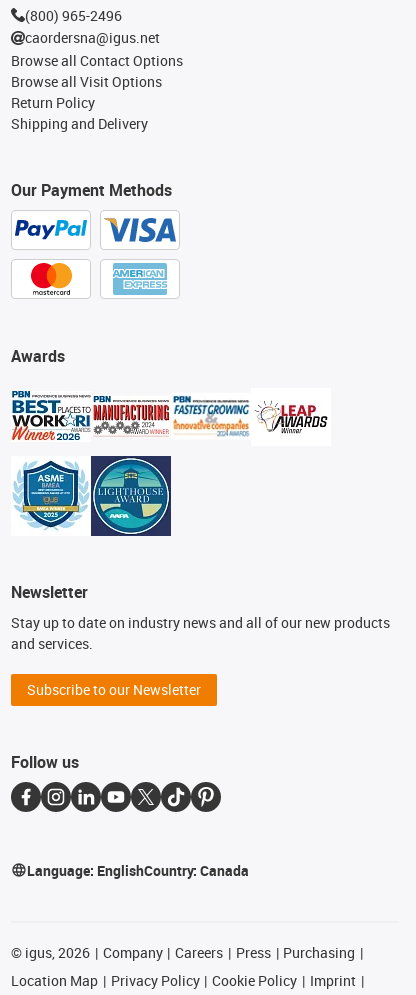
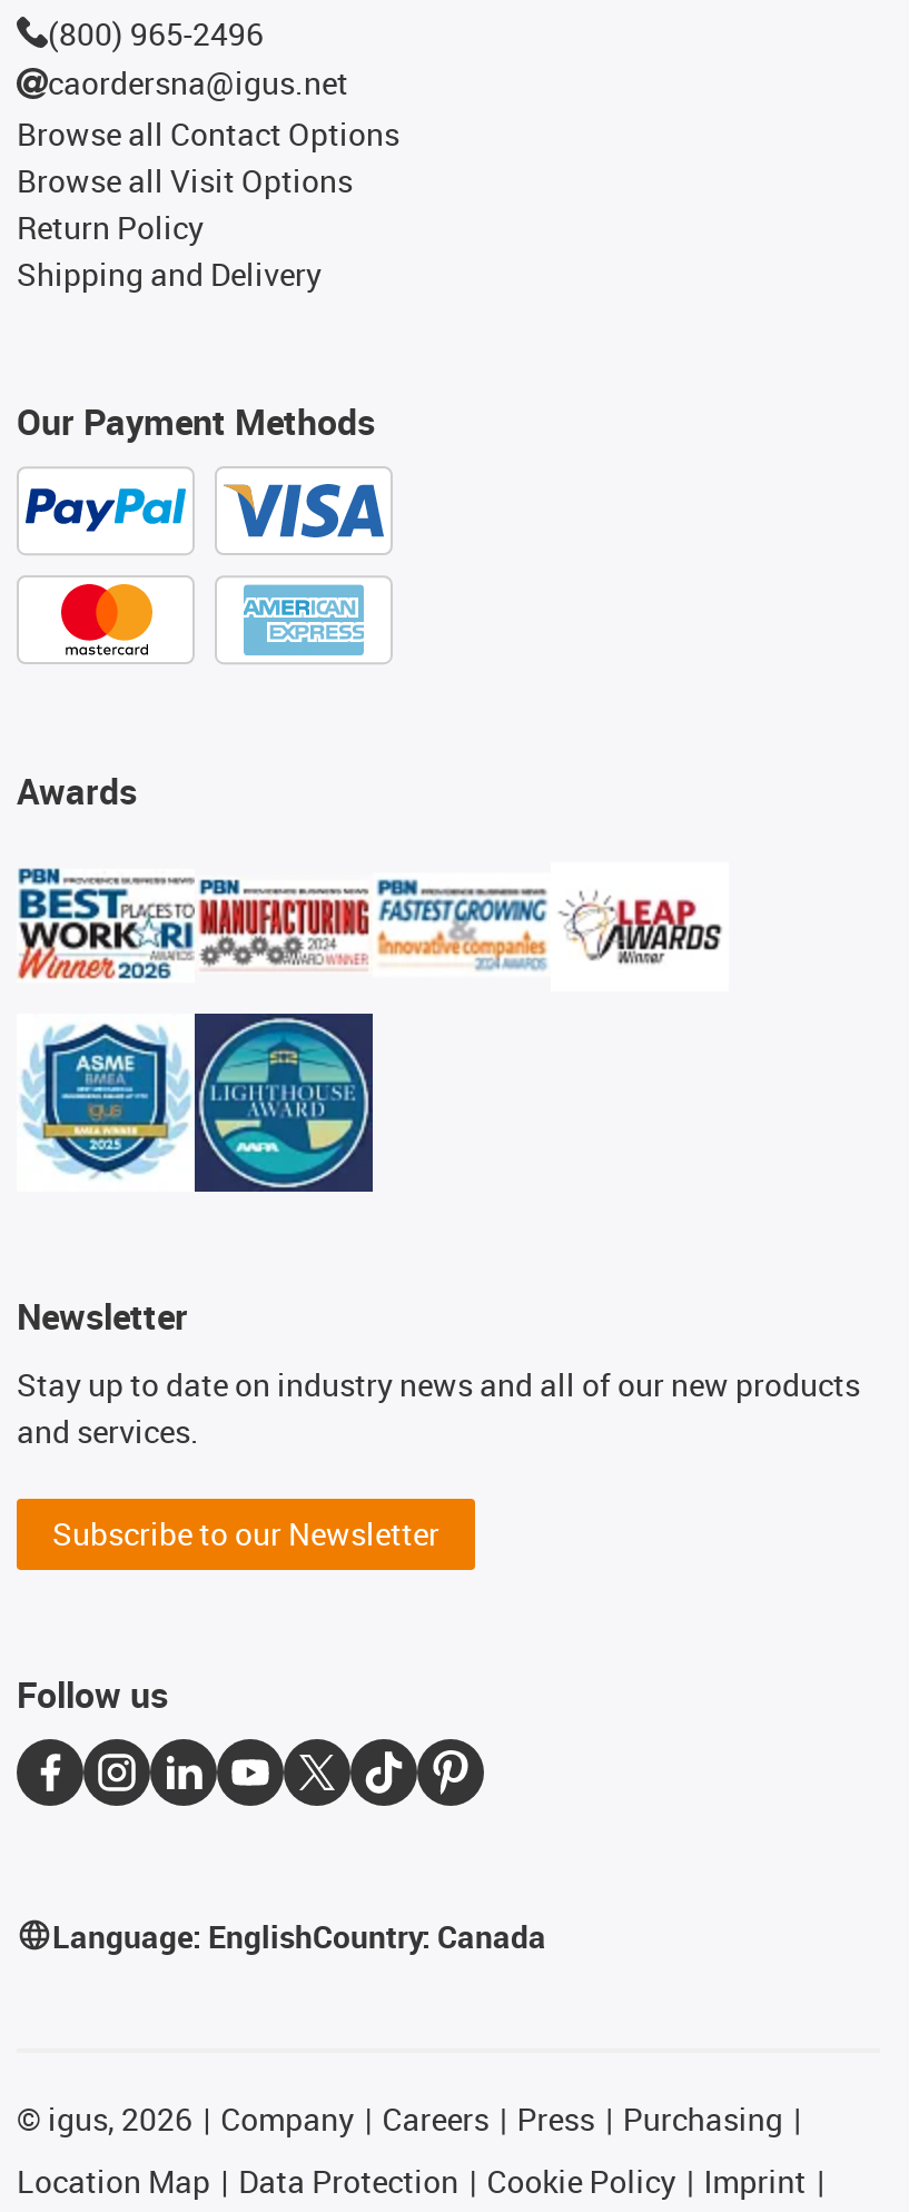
[111,971,200,990] Privacy Policy -> [238,2159,459,2201] Data Protection

